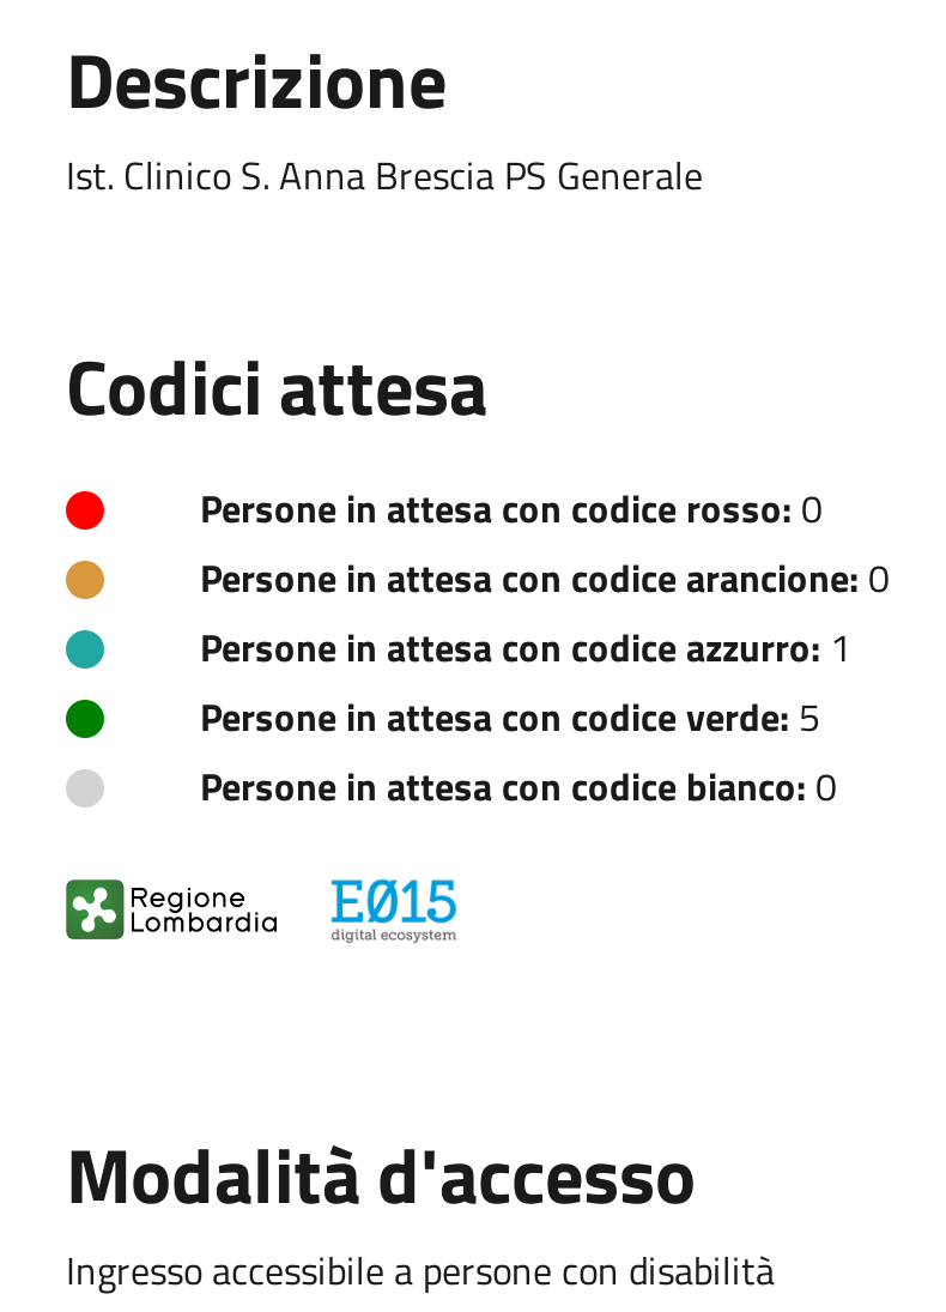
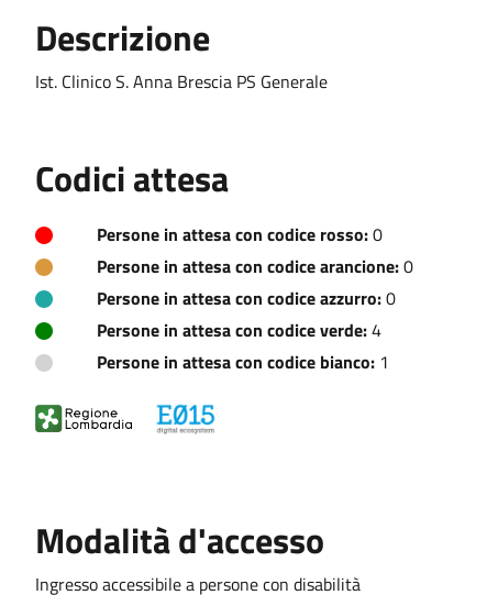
[200,618,851,676] Persone in attesa con codice azzurro: 1 -> [97,285,396,311] Persone in attesa con codice azzurro: 0
[200,688,820,745] Persone in attesa con codice verde: 5 -> [97,317,381,343] Persone in attesa con codice verde: 4
[200,757,837,815] Persone in attesa con codice bianco: 0 -> [97,349,389,375] Persone in attesa con codice bianco: 1

